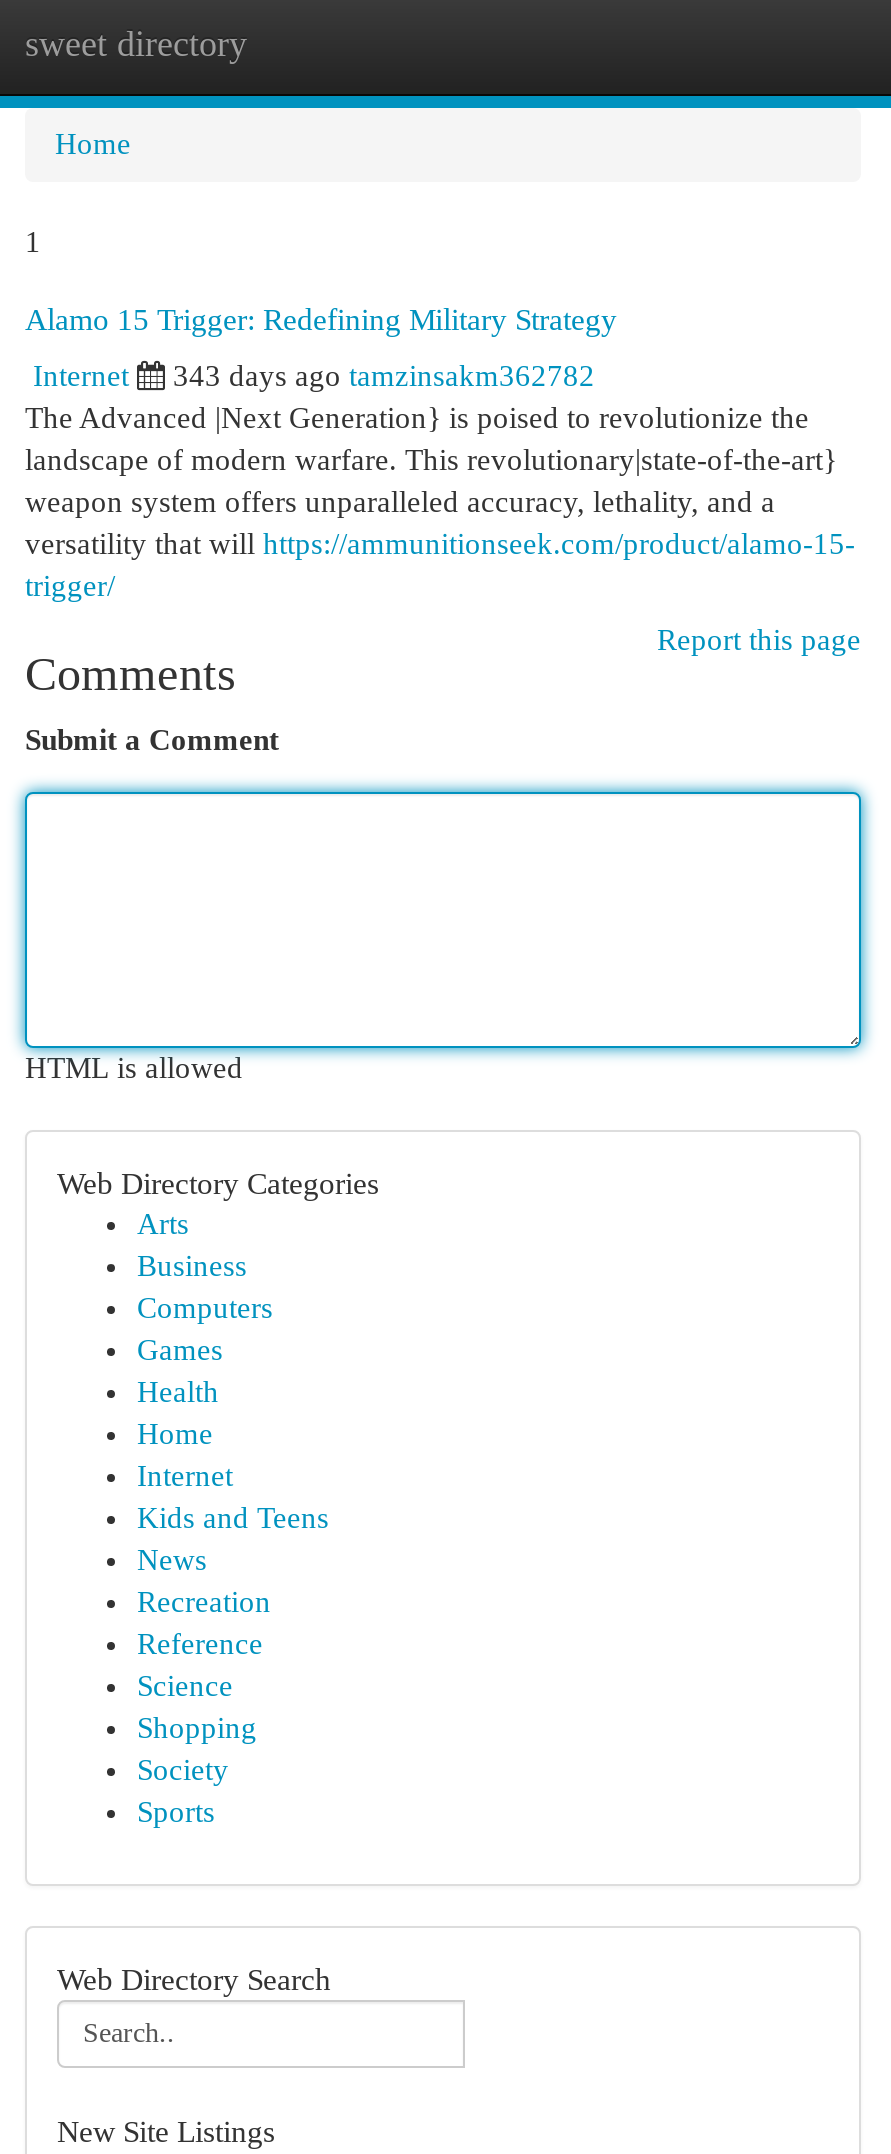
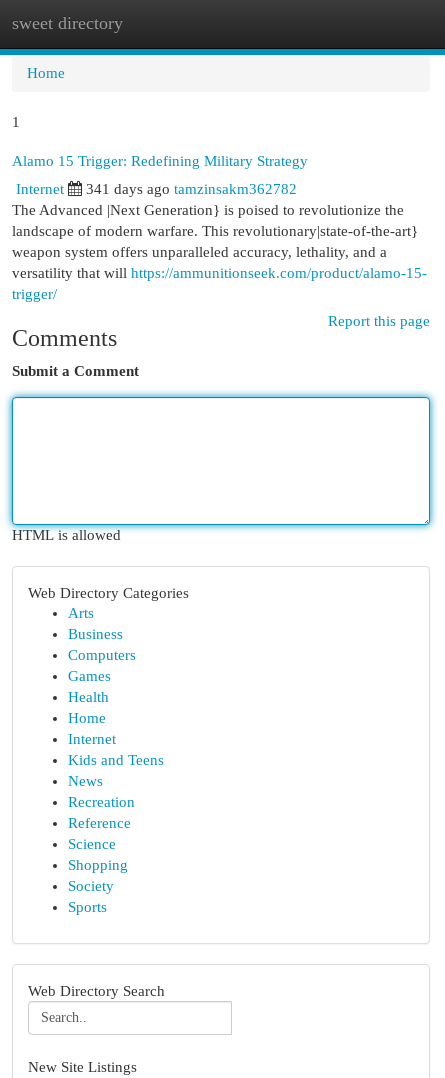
[173,360,595,392] 343 days ago tamzinsakm362782 -> [86,181,297,197] 341 days ago tamzinsakm362782

